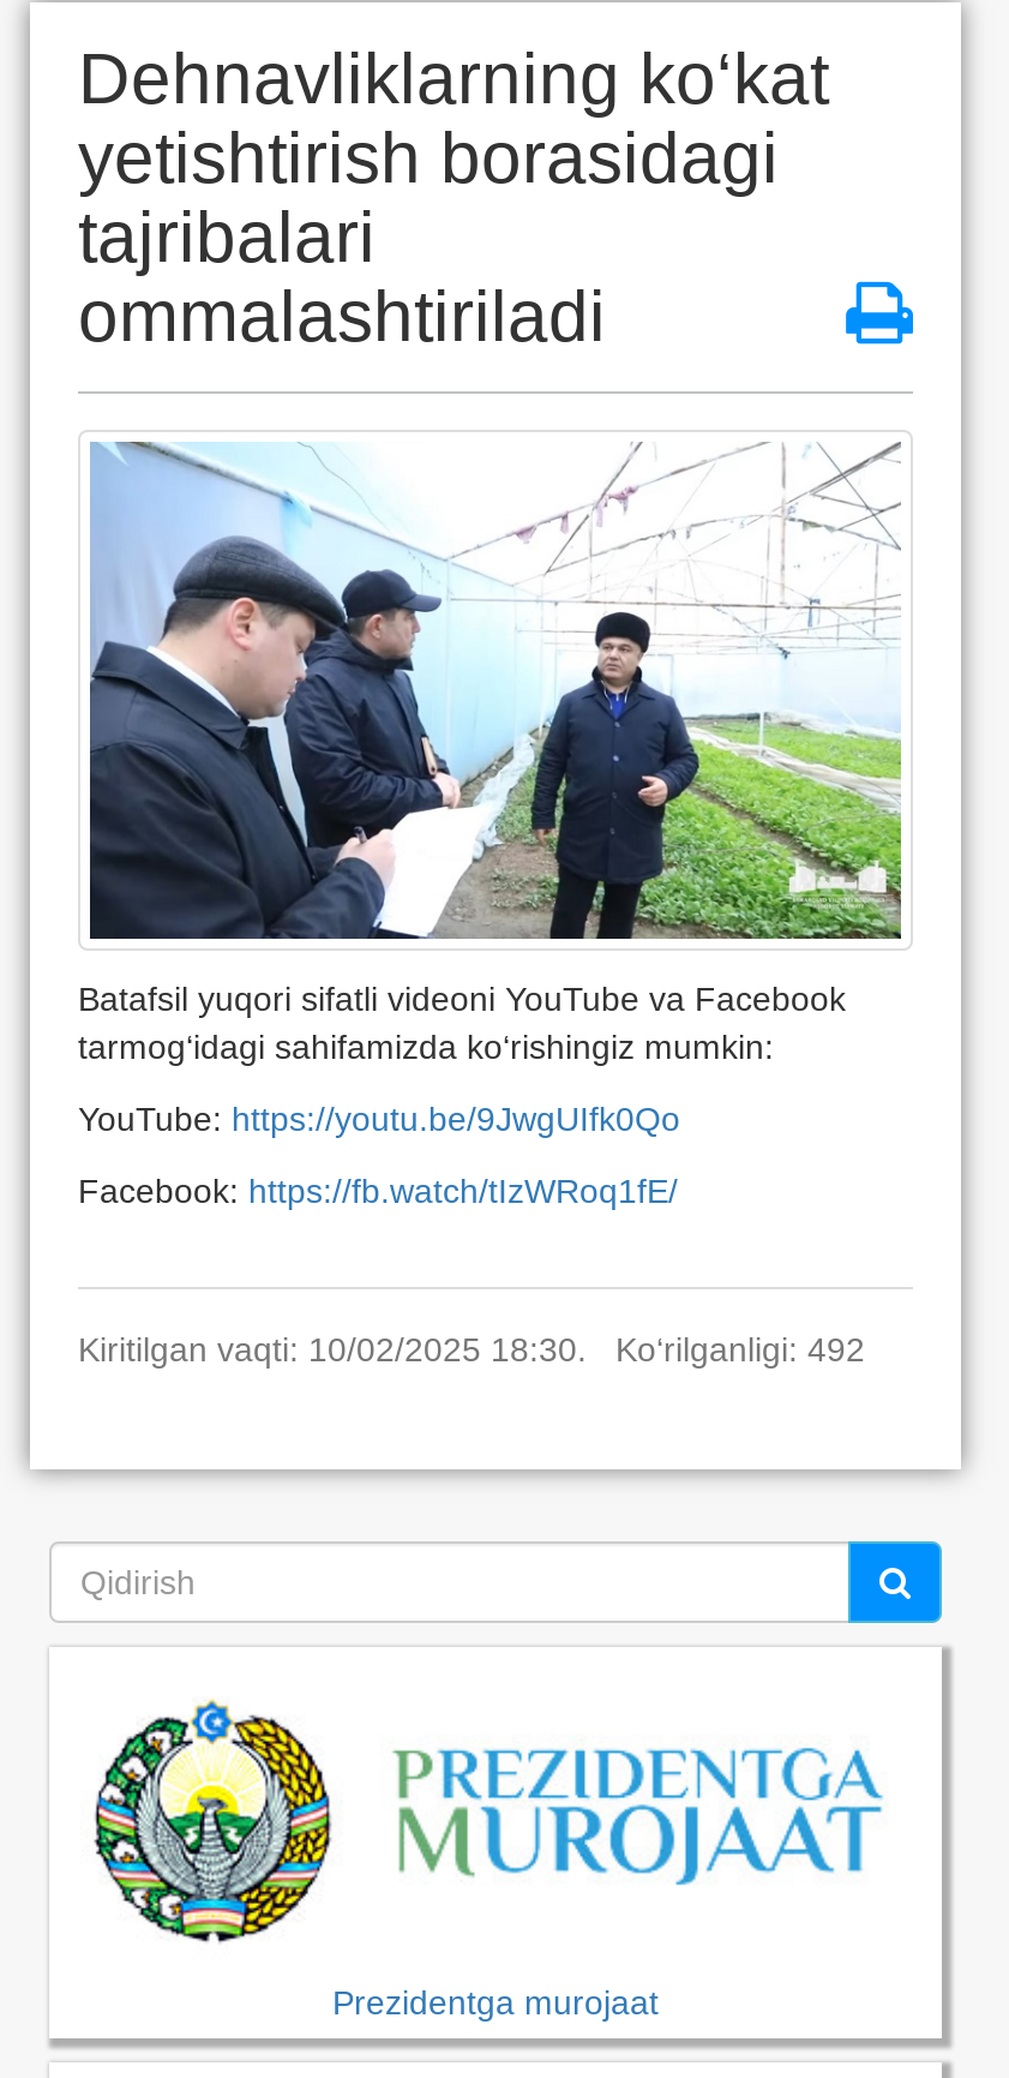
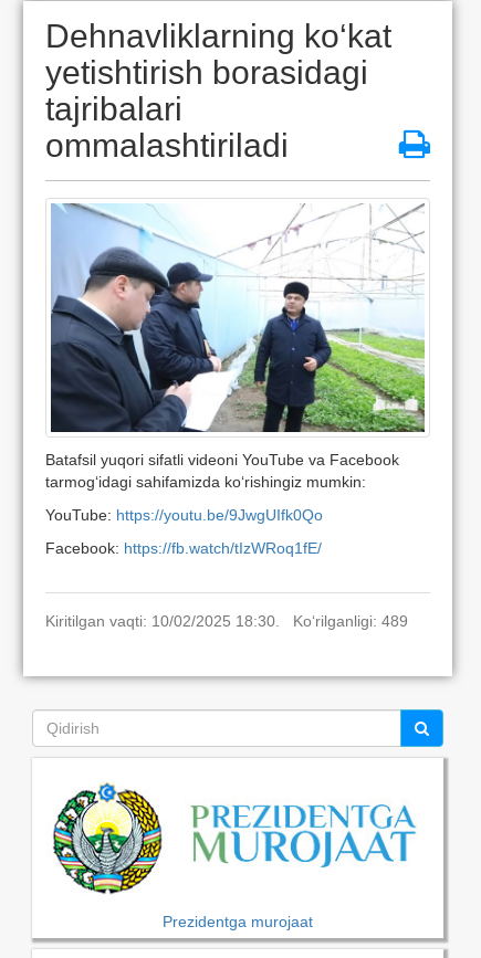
[78,1329,865,1367] Kiritilgan vaqti: 10/02/2025 18:30. Ko‘rilganligi: 492 -> [45,612,408,629] Kiritilgan vaqti: 10/02/2025 18:30. Ko‘rilganligi: 489

